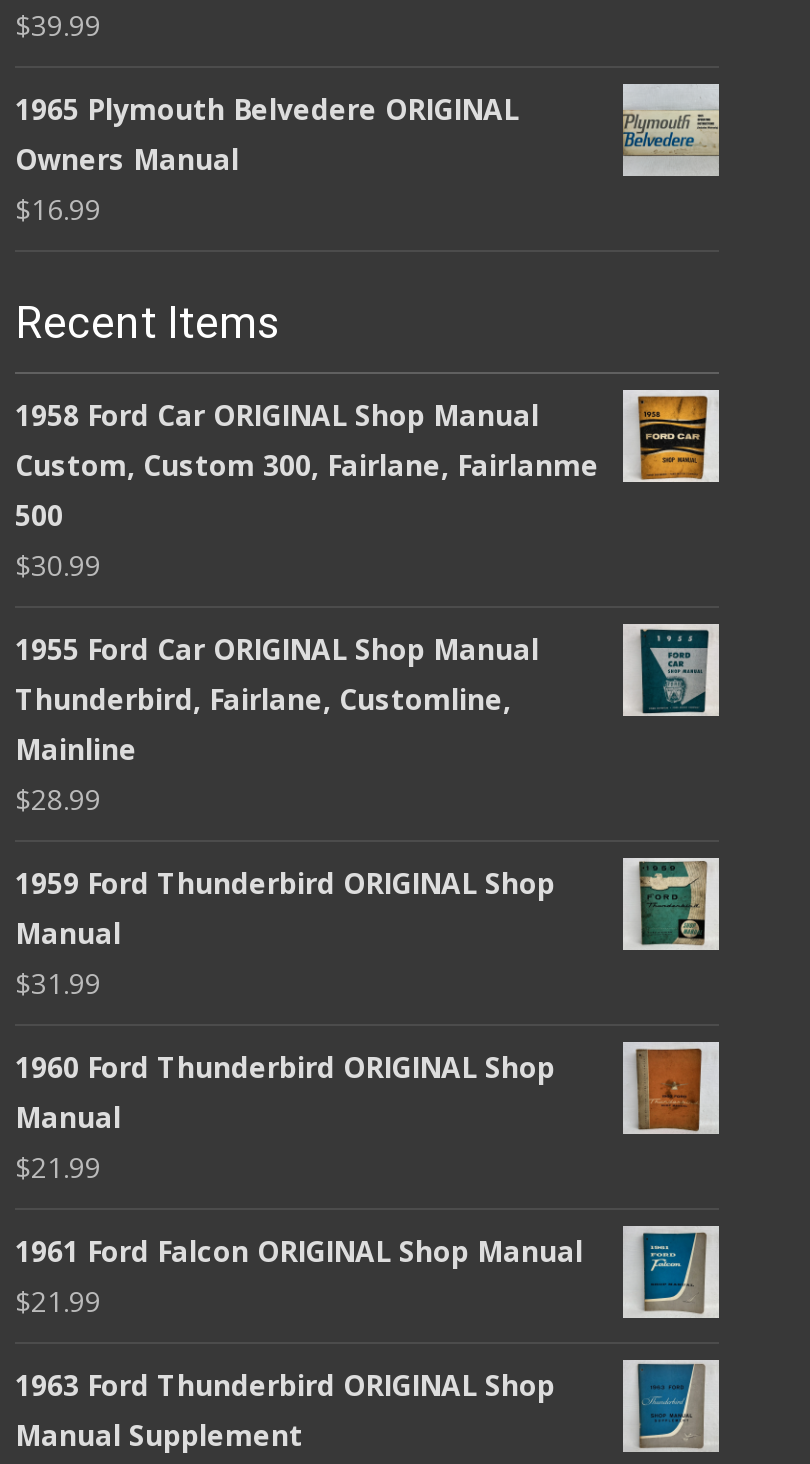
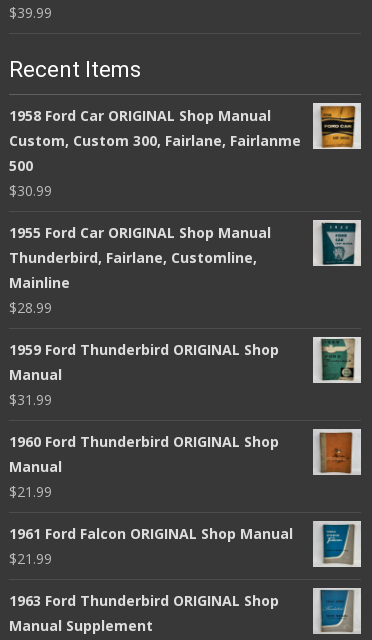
[15,90,519,228] 1965 Plymouth Belvedere ORIGINAL | Owners Manual | $16.99 -> none
[621,82,721,178] [image] -> none

